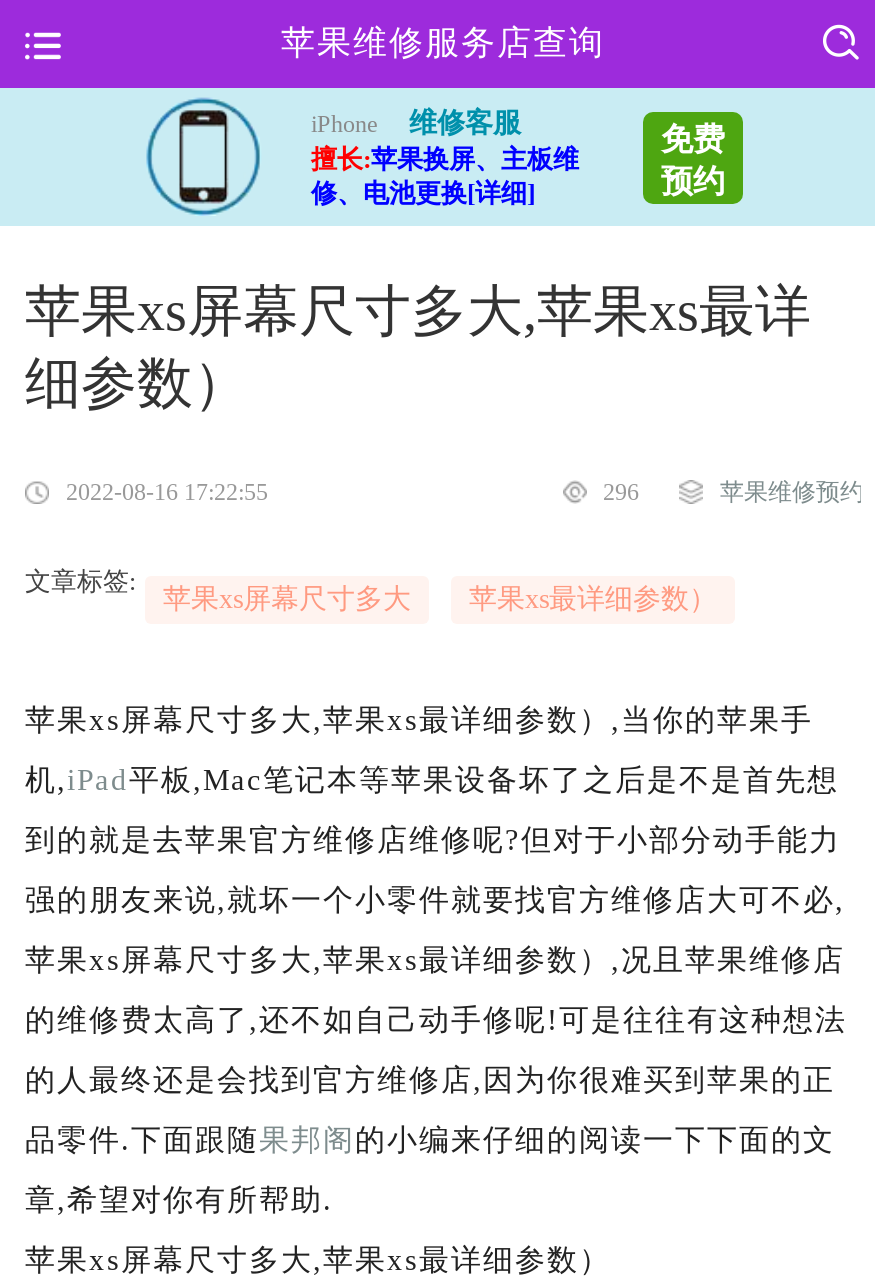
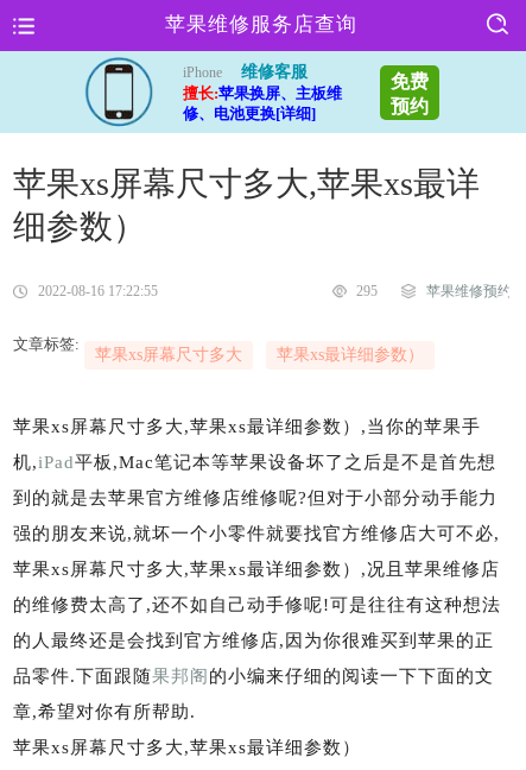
[603,478,639,506] 296 -> [356,283,378,299] 295

